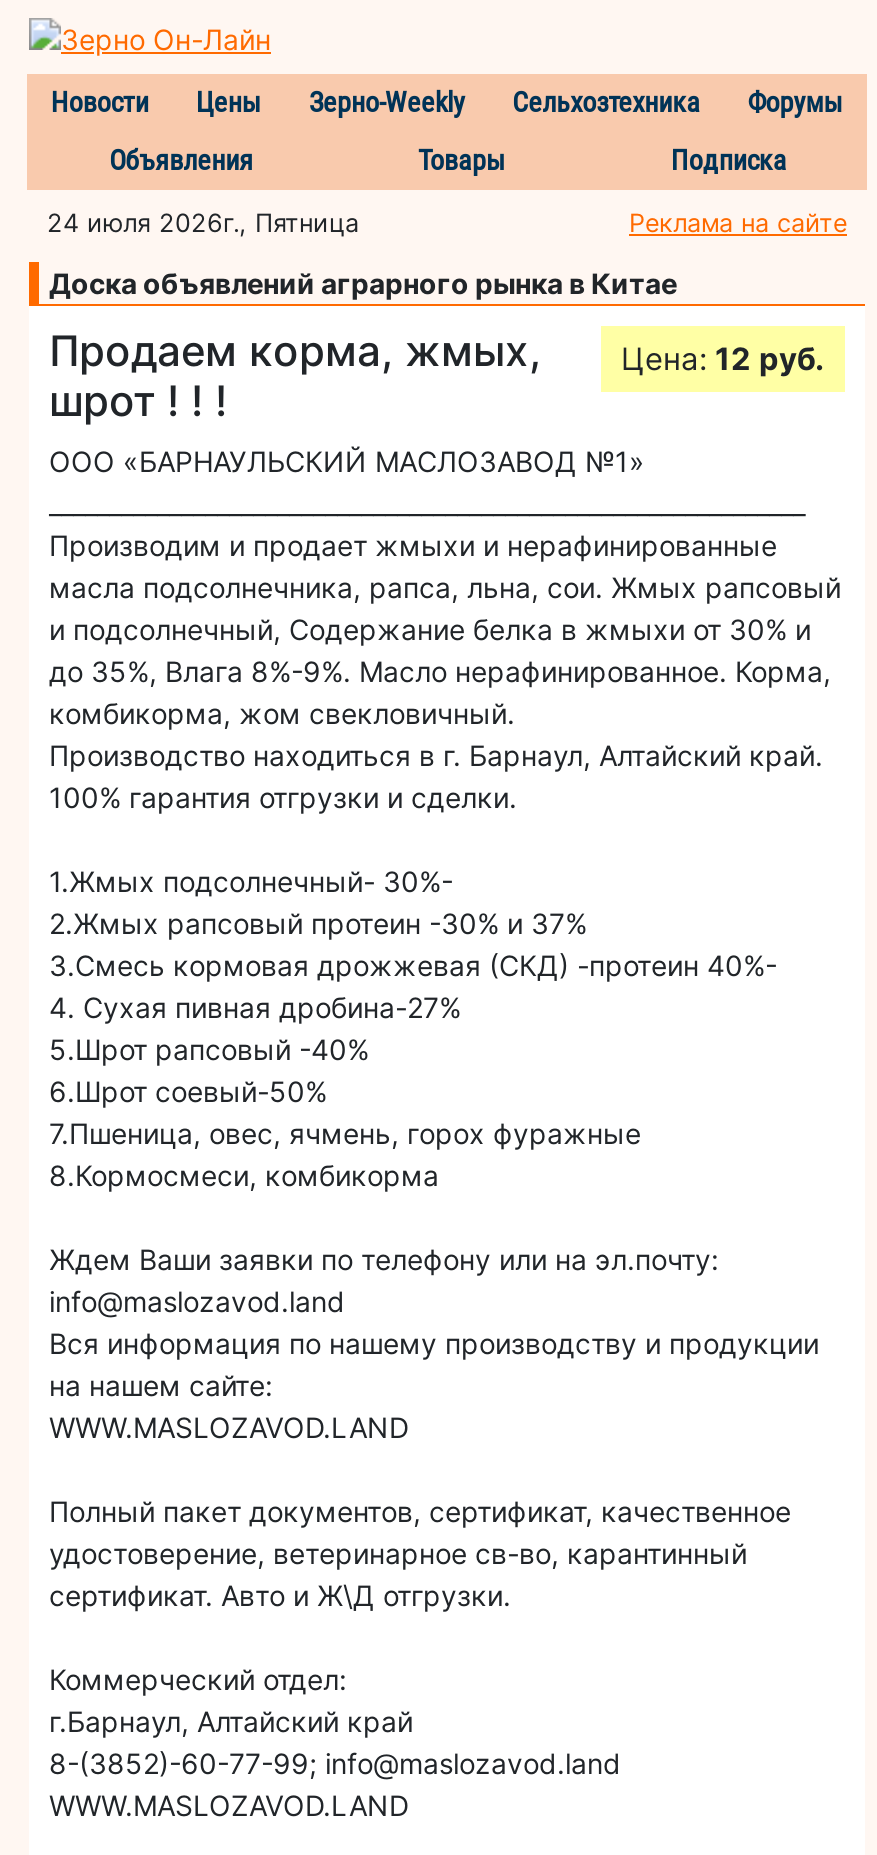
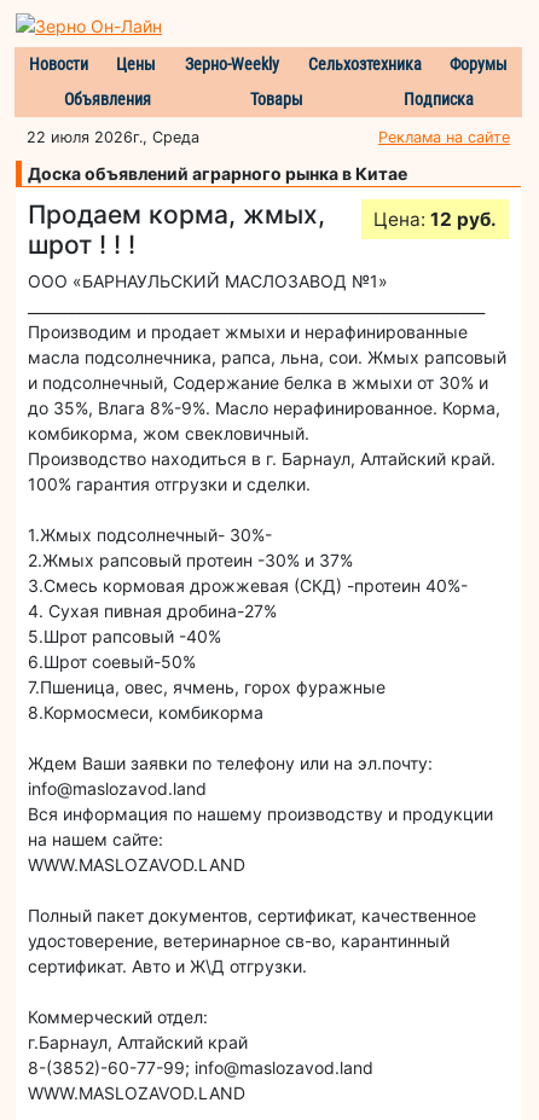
[47,207,359,237] 24 июля 2026г., Пятница -> [27,128,199,146] 22 июля 2026г., Среда

